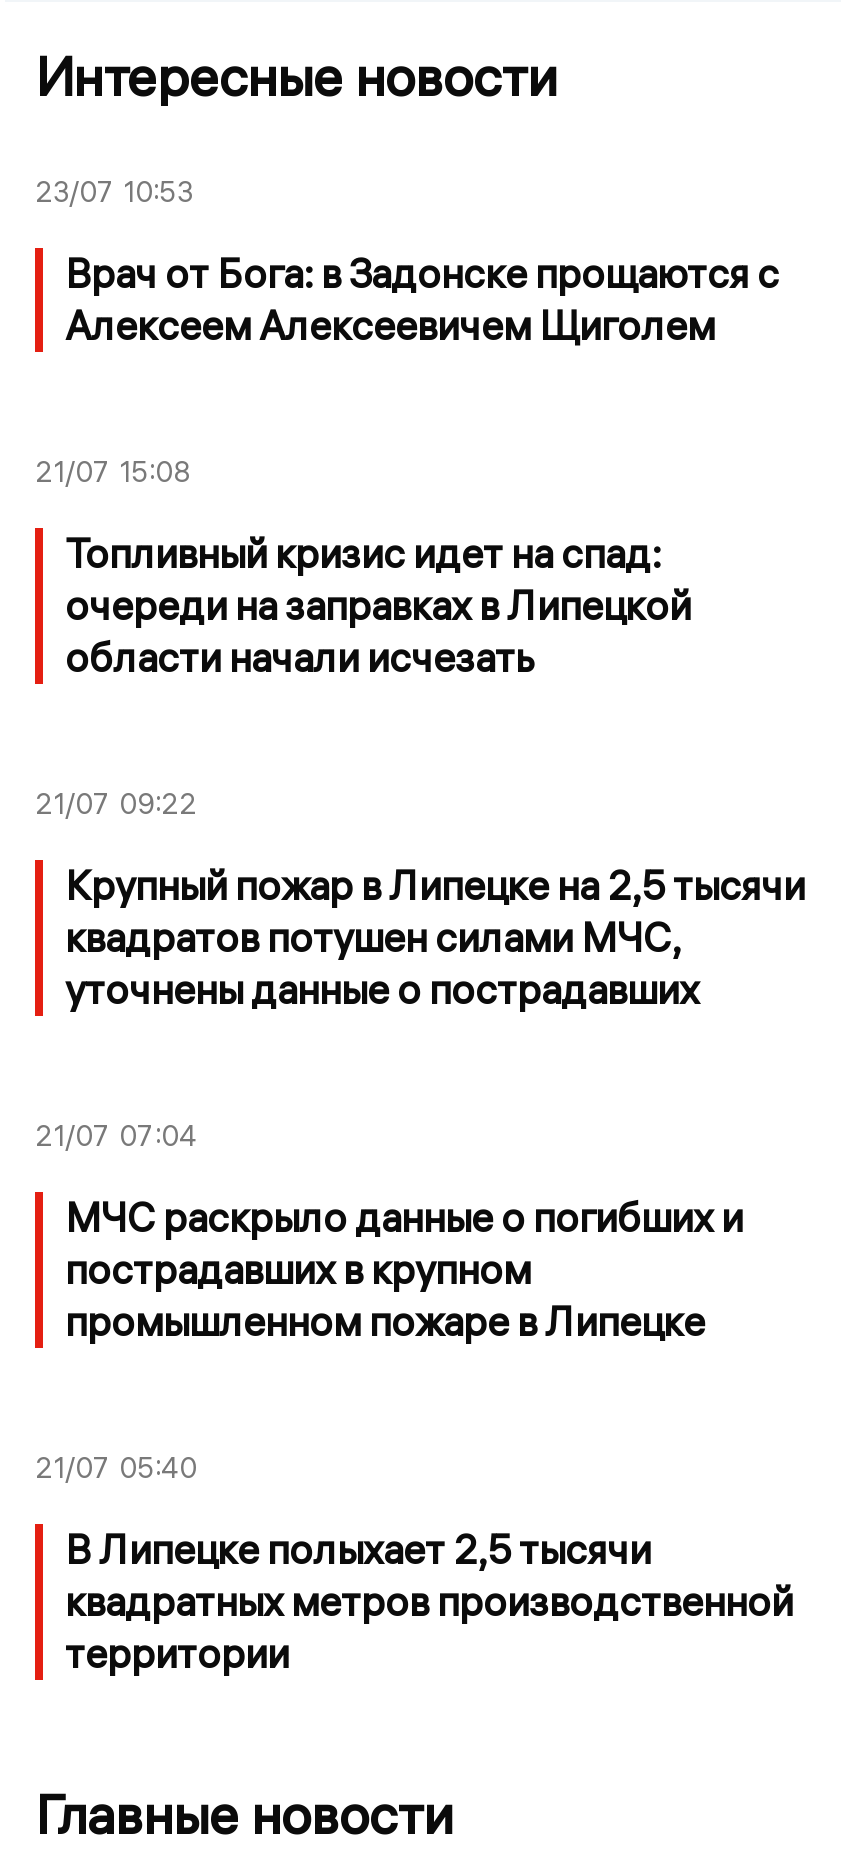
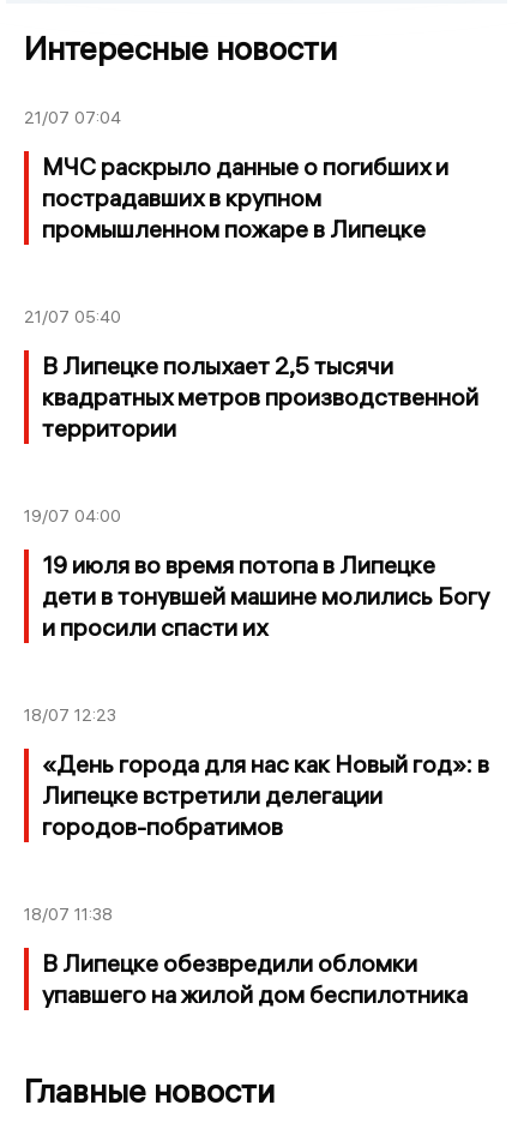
[35,174,805,1014] 23/07 10:53 | Врач от Бога: в Задонске прощаются с | Алексеем Алексеевичем Щиголем | 21/07 15:08 | Топливный кризис идет на спад: | очереди на заправках в Липецкой | области начали исчезать | 21/07 09:22 | Крупный пожар в Липецке на 2,5 тысячи | квадратов потушен силами МЧС, | уточнены данные о пострадавших -> none
moved [35,1118,793,1678] -> [24,107,478,442]: 21/07 07:04 | МЧС раскрыло данные о погибших и | пострадавших в крупном | промышленном пожаре в Липецке | 21/07 05:40 | В Липецке полыхает 2,5 тысячи | квадратных метров производственной | территории
none -> [24,505,489,1009] 19/07 04:00 | 19 июля во время потопа в Липецке | дети в тонувшей машине молились Богу | и просили спасти их | 18/07 12:23 | «День города для нас как Новый год»: в | Липецке встретили делегации | городов-побратимов | 18/07 11:38 | В Липецке обезвредили обломки | упавшего на жилой дом беспилотника

